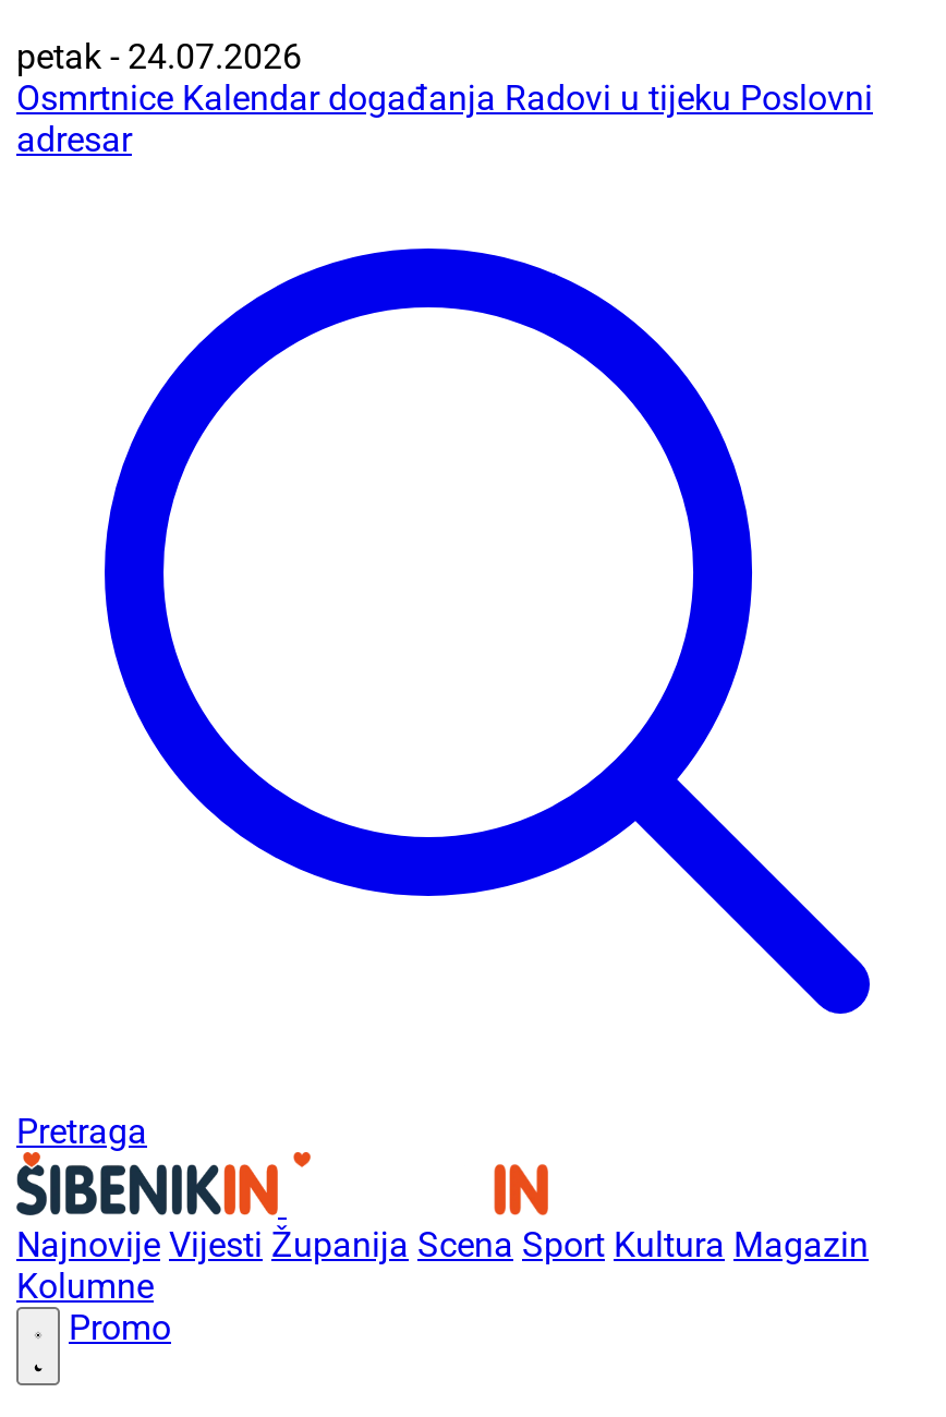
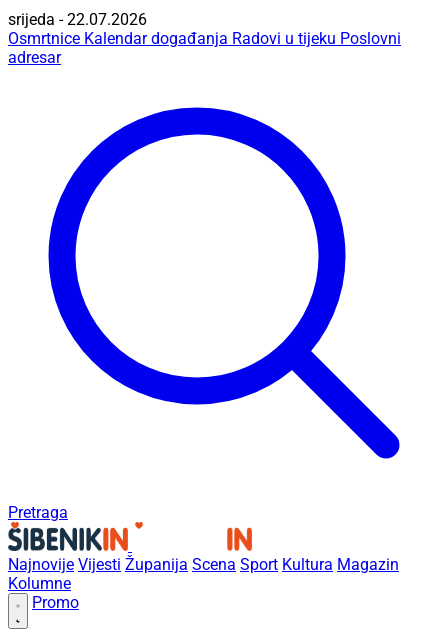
[16,36,302,77] petak - 24.07.2026 -> [8,10,147,29] srijeda - 22.07.2026

